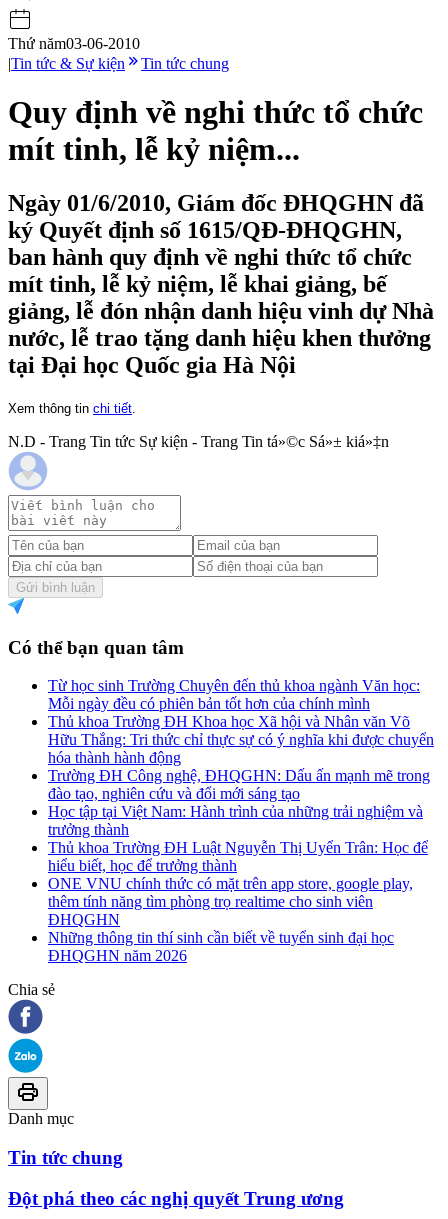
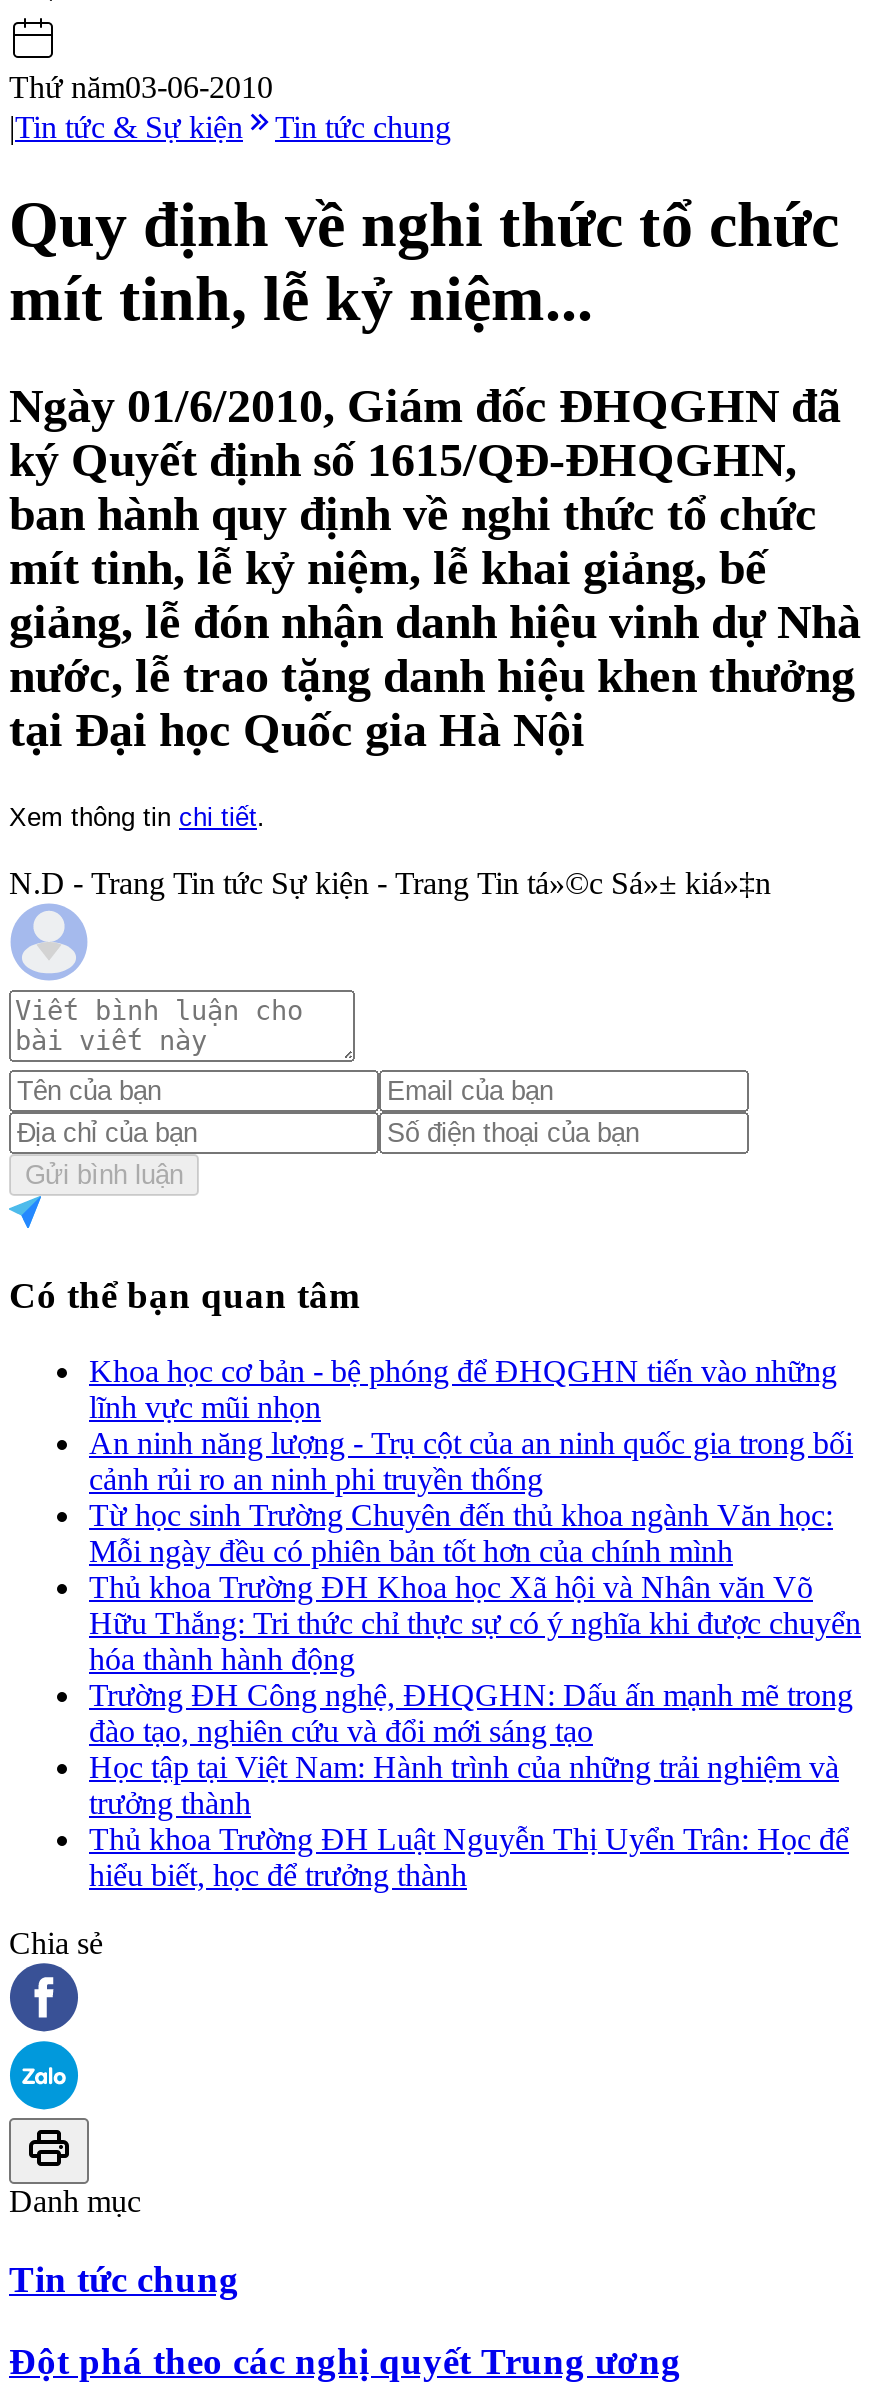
none -> [89,1354,853,1496] Khoa học cơ bản - bệ phóng để ĐHQGHN tiến vào những | lĩnh vực mũi nhọn | An ninh năng lượng - Trụ cột của an ninh quốc gia trong bối | cảnh rủi ro an ninh phi truyền thống
moved [48,677,434,874] -> [89,1498,861,1892]: Từ học sinh Trường Chuyên đến thủ khoa ngành Văn học: | Mỗi ngày đều có phiên bản tốt hơn của chính mình | Thủ khoa Trường ĐH Khoa học Xã hội và Nhân văn Võ | ... | Thủ khoa Trường ĐH Luật Nguyễn Thị Uyển Trân: Học để | hiểu biết, học để trưởng thành
[48,875,413,964] ONE VNU chính thức có mặt trên app store, google play, | thêm tính năng tìm phòng trọ realtime cho sinh viên | ĐHQGHN | Những thông tin thí sinh cần biết về tuyển sinh đại học | ĐHQGHN năm 2026 -> none

